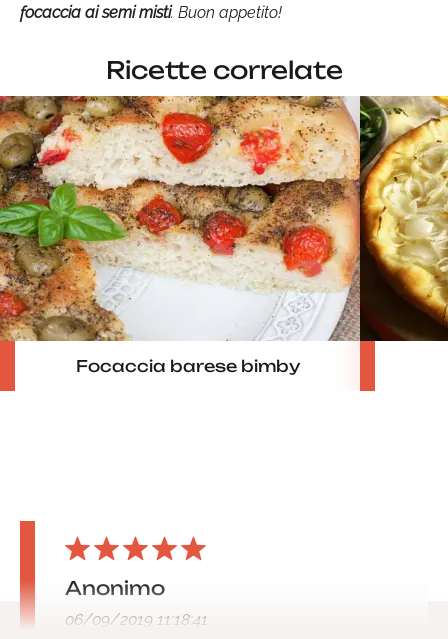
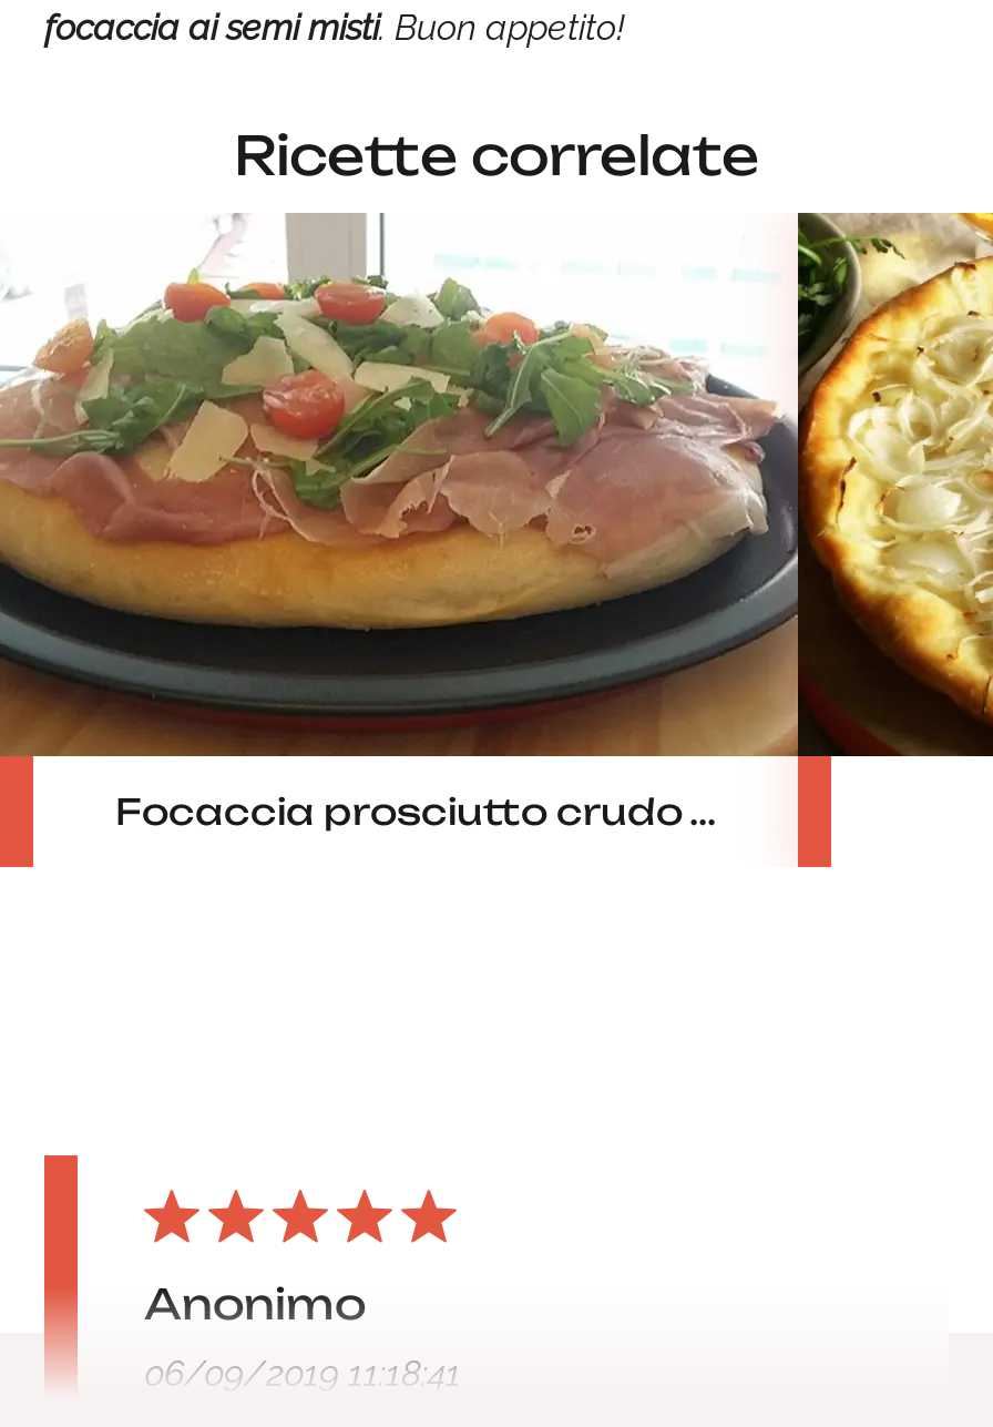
[3,95,361,376] [image] | Focaccia barese bimby -> [7,213,800,834] [image] | Focaccia prosciutto crudo ...

